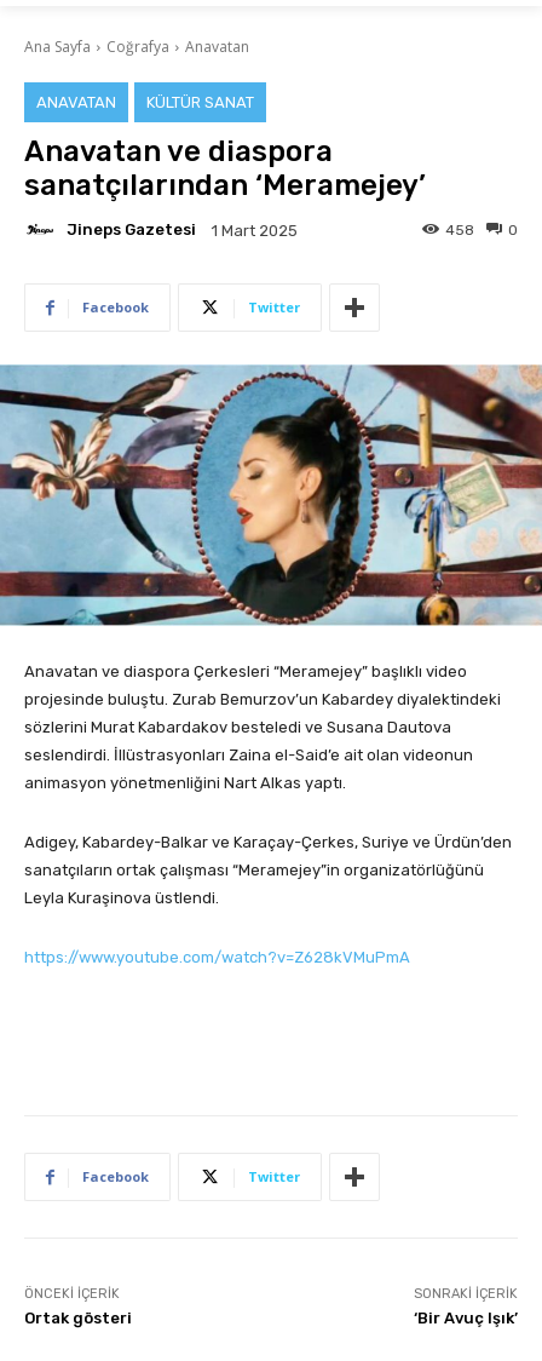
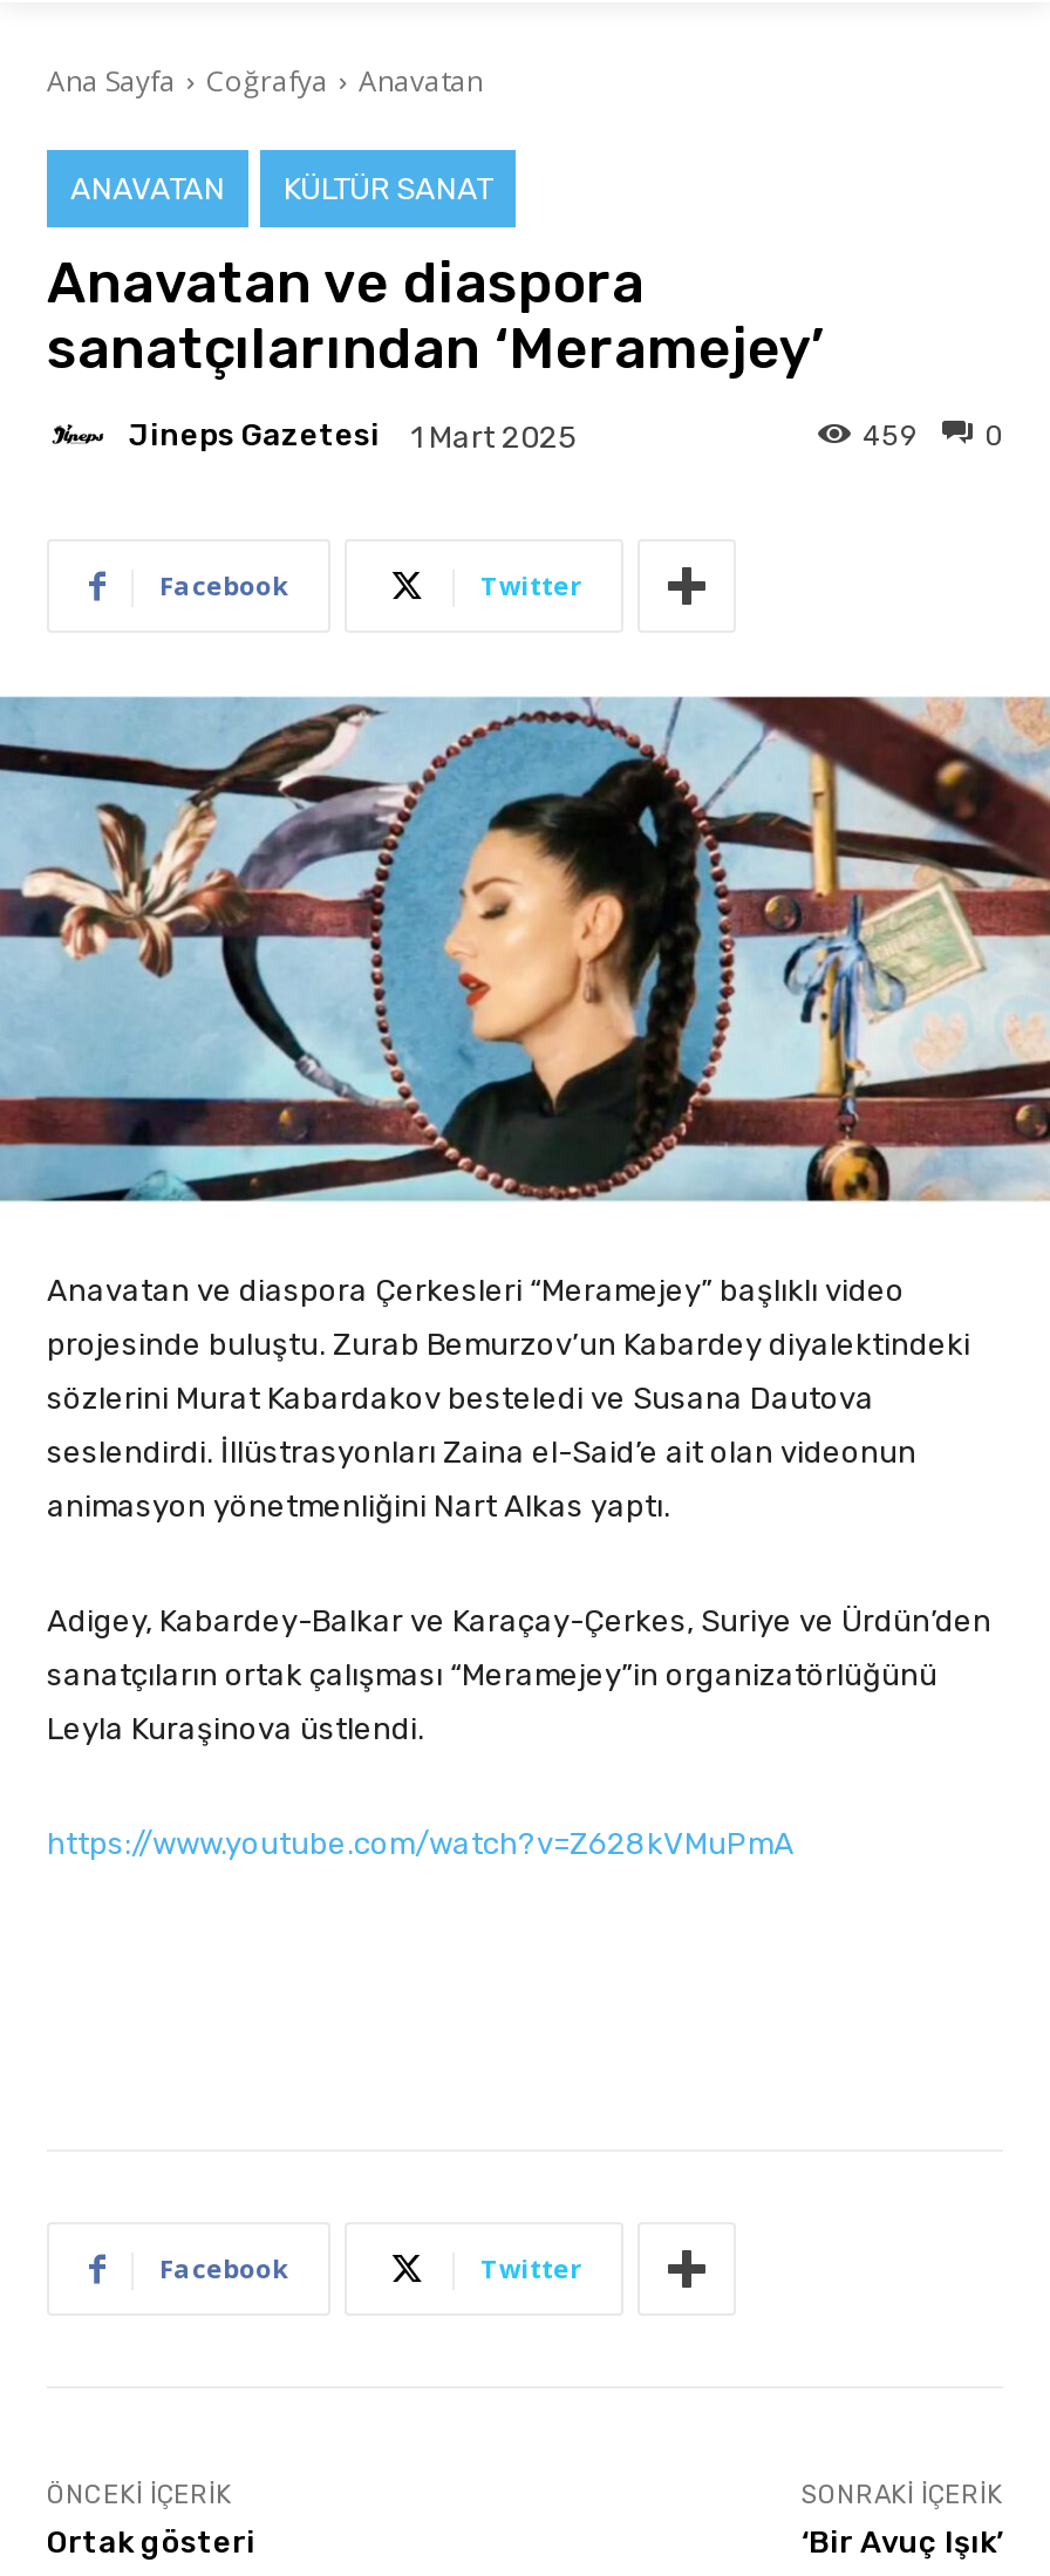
[445,221,518,238] 458 0 -> [862,419,1003,452] 459 0

